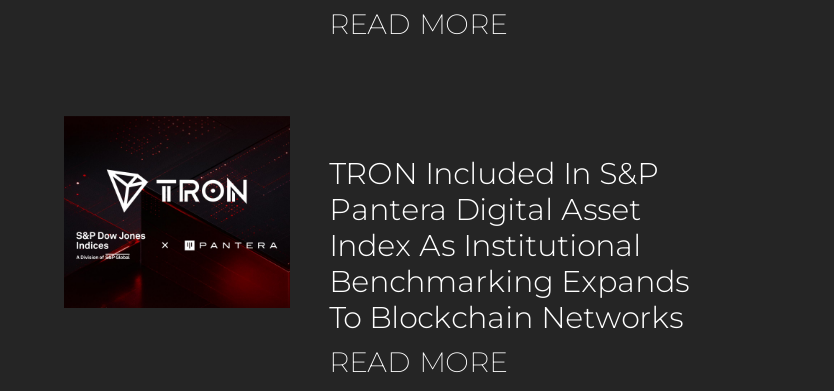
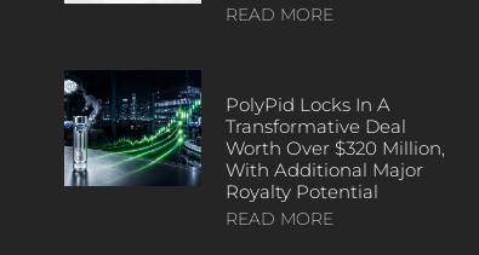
[62,116,689,337] [image] | TRON Included In S&P | Pantera Digital Asset | Index As Institutional | Benchmarking Expands | To Blockchain Networks -> [63,71,445,203] [image] | PolyPid Locks In A | Transformative Deal | Worth Over $320 Million, | With Additional Major | Royalty Potential

